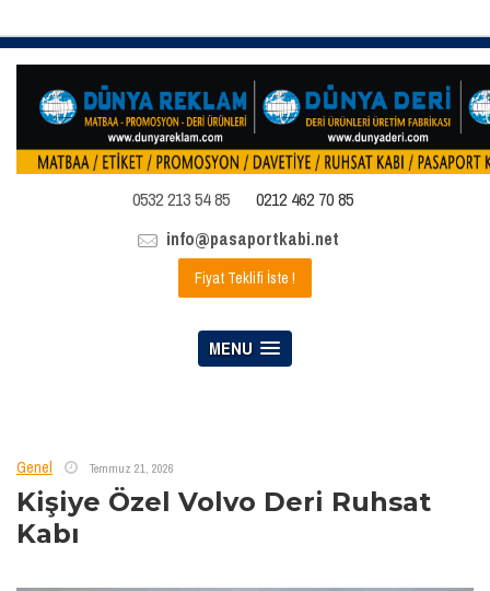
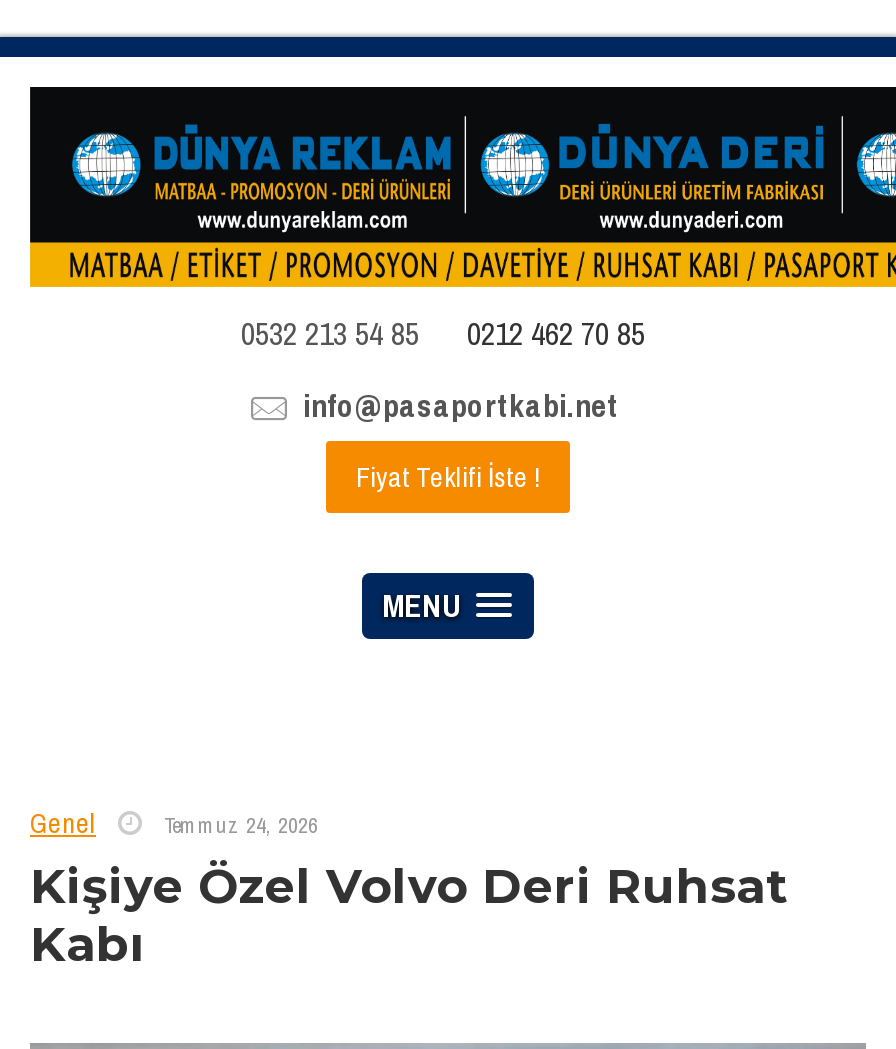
[90,461,174,476] Temmuz 21, 2026 -> [164,811,318,839] Temmuz 24, 2026

